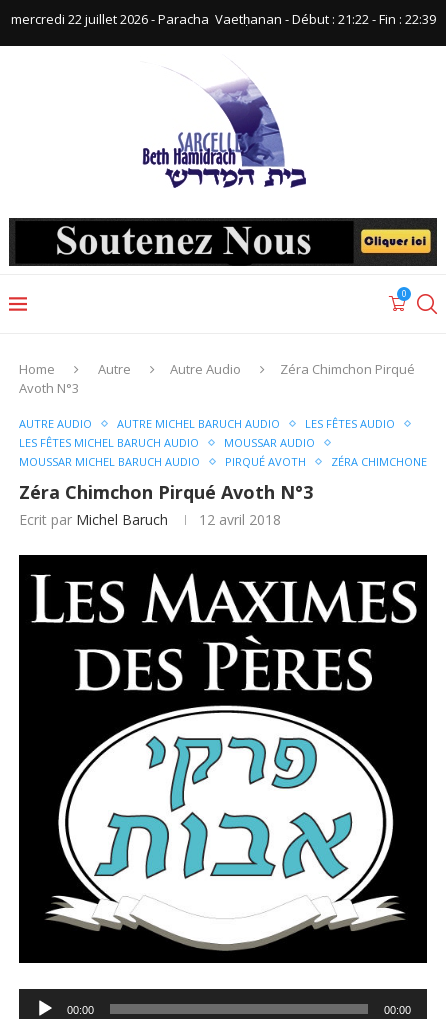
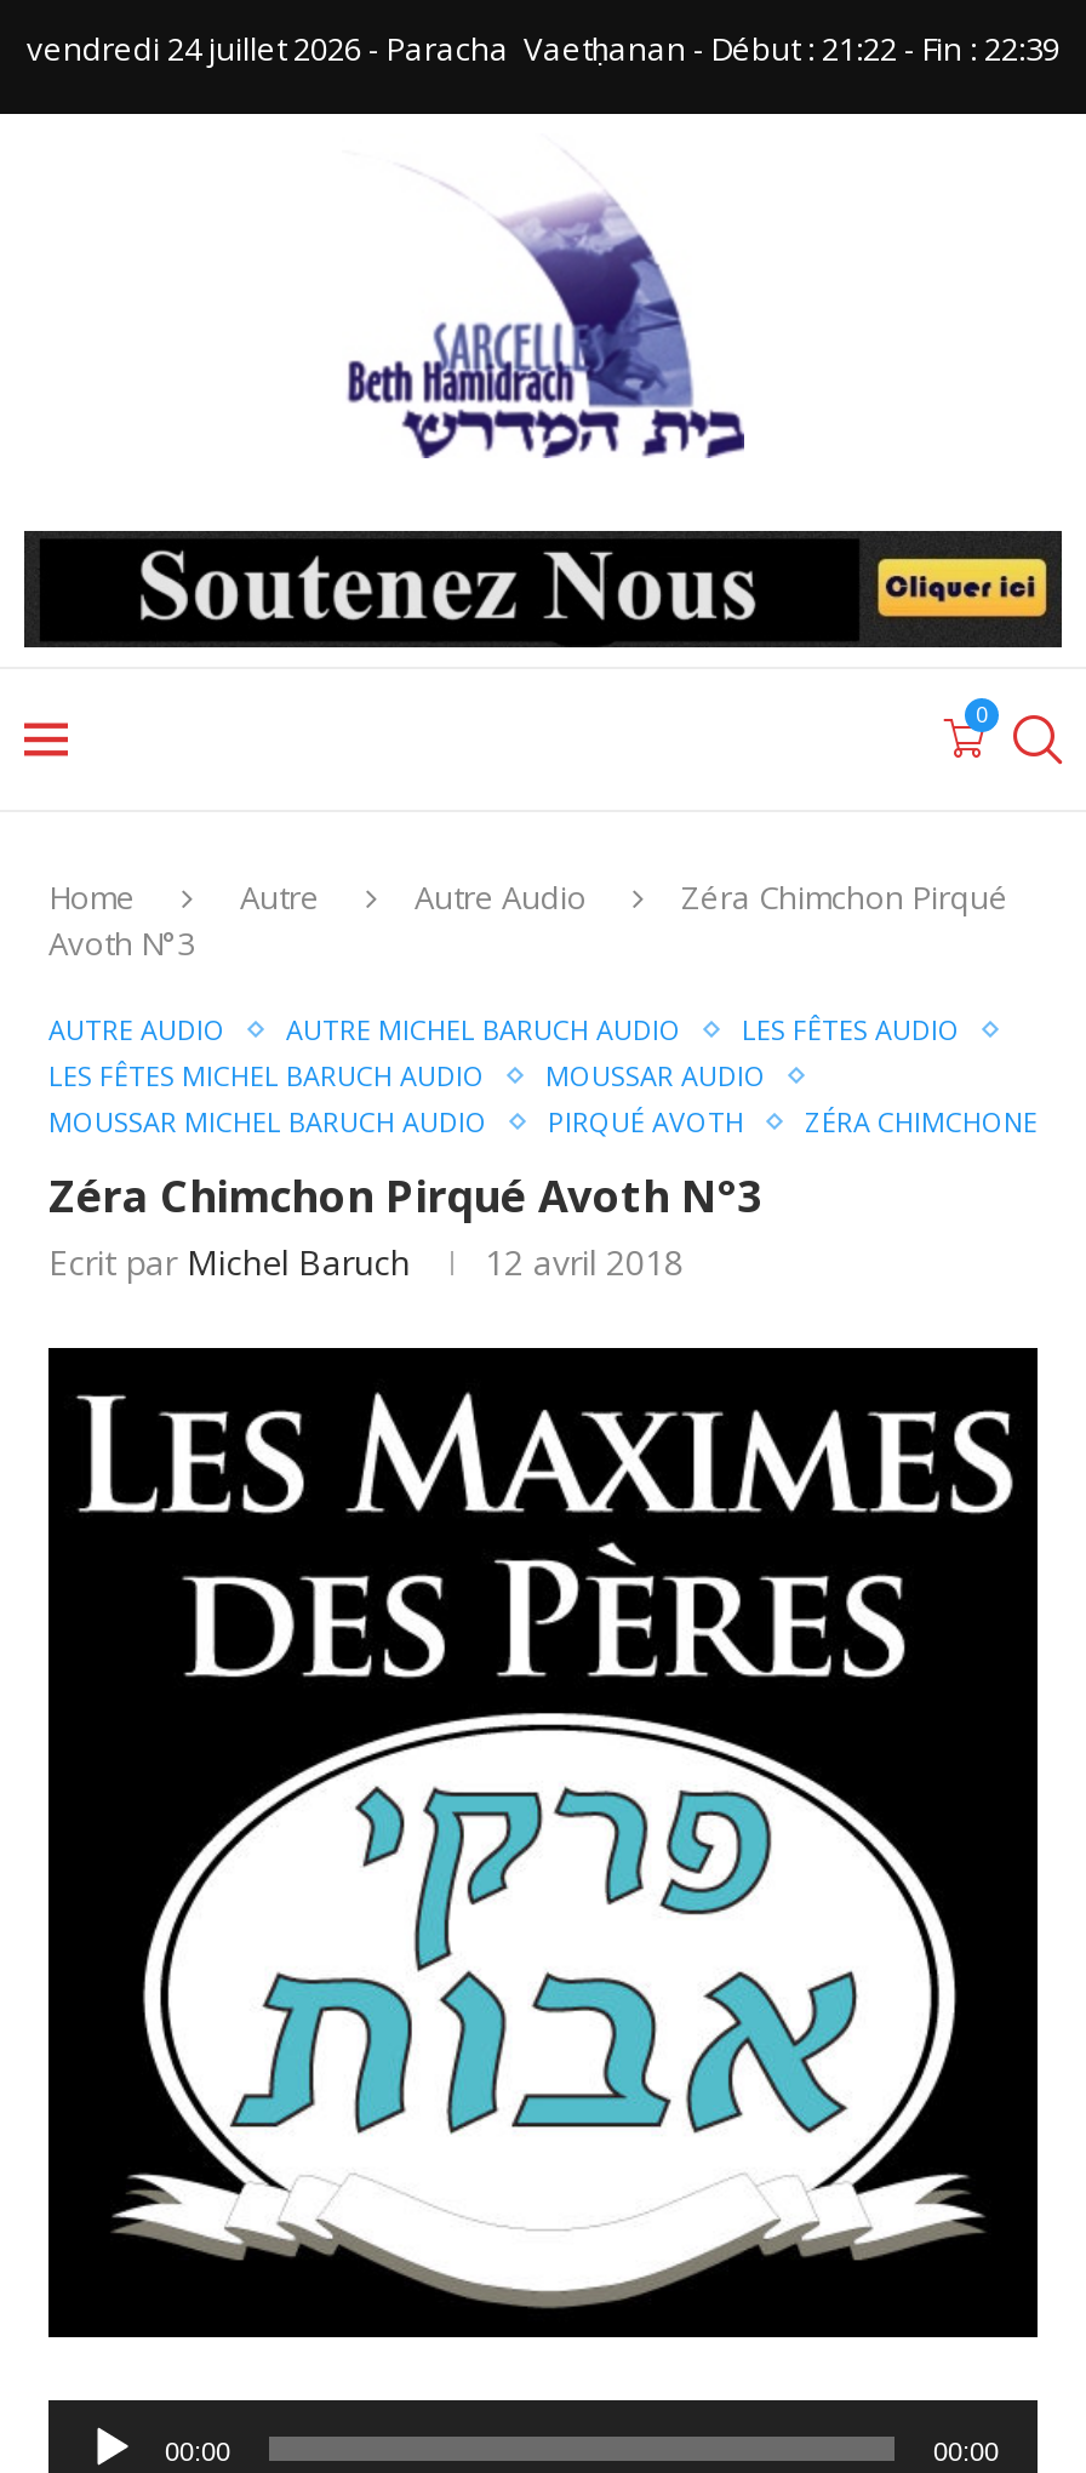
[10,10,435,28] mercredi 22 juillet 2026 - Paracha Vaetḥanan - Début : 21:22 - Fin : 22:39 -> [27,27,1059,70] vendredi 24 juillet 2026 - Paracha Vaetḥanan - Début : 21:22 - Fin : 22:39

